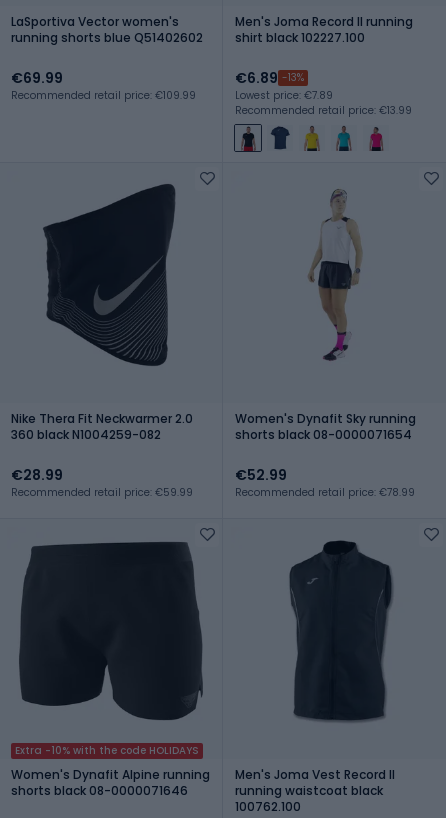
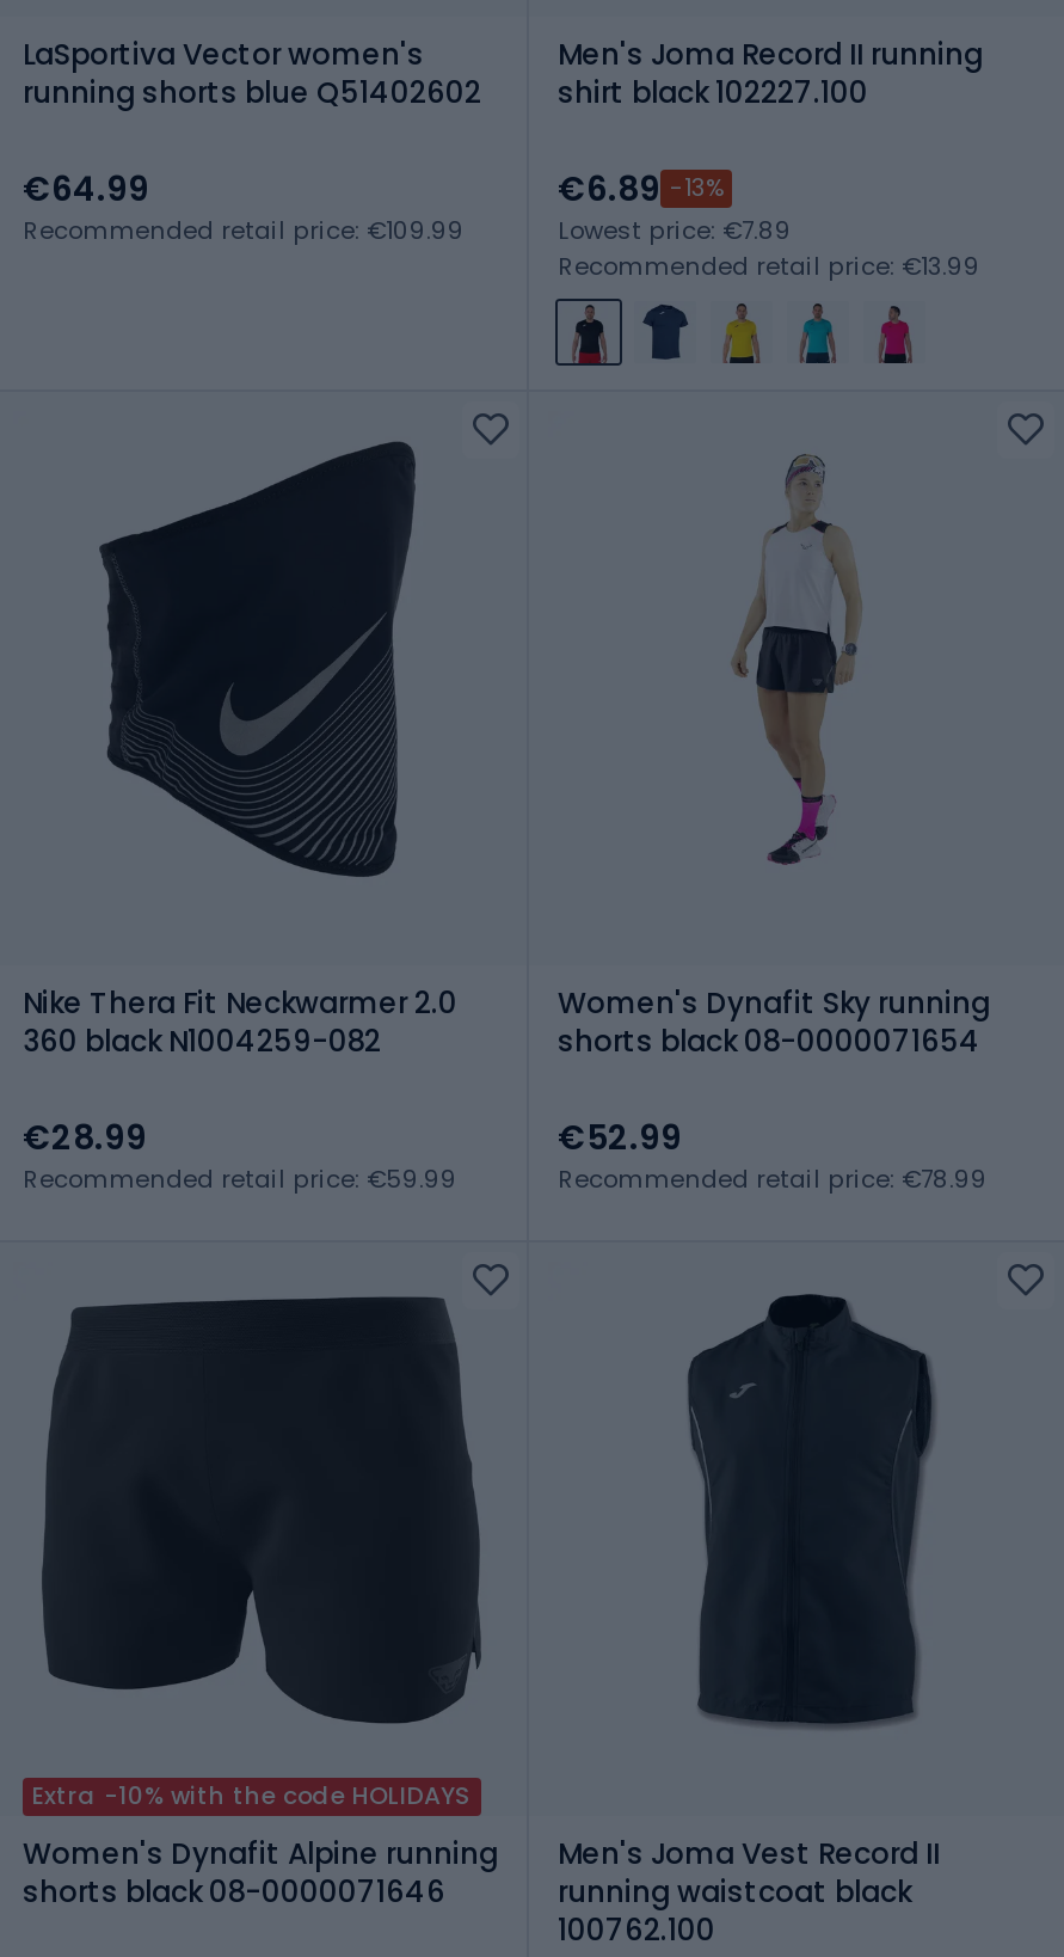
[11,68,63,88] €69.99 -> [23,164,149,212] €64.99

